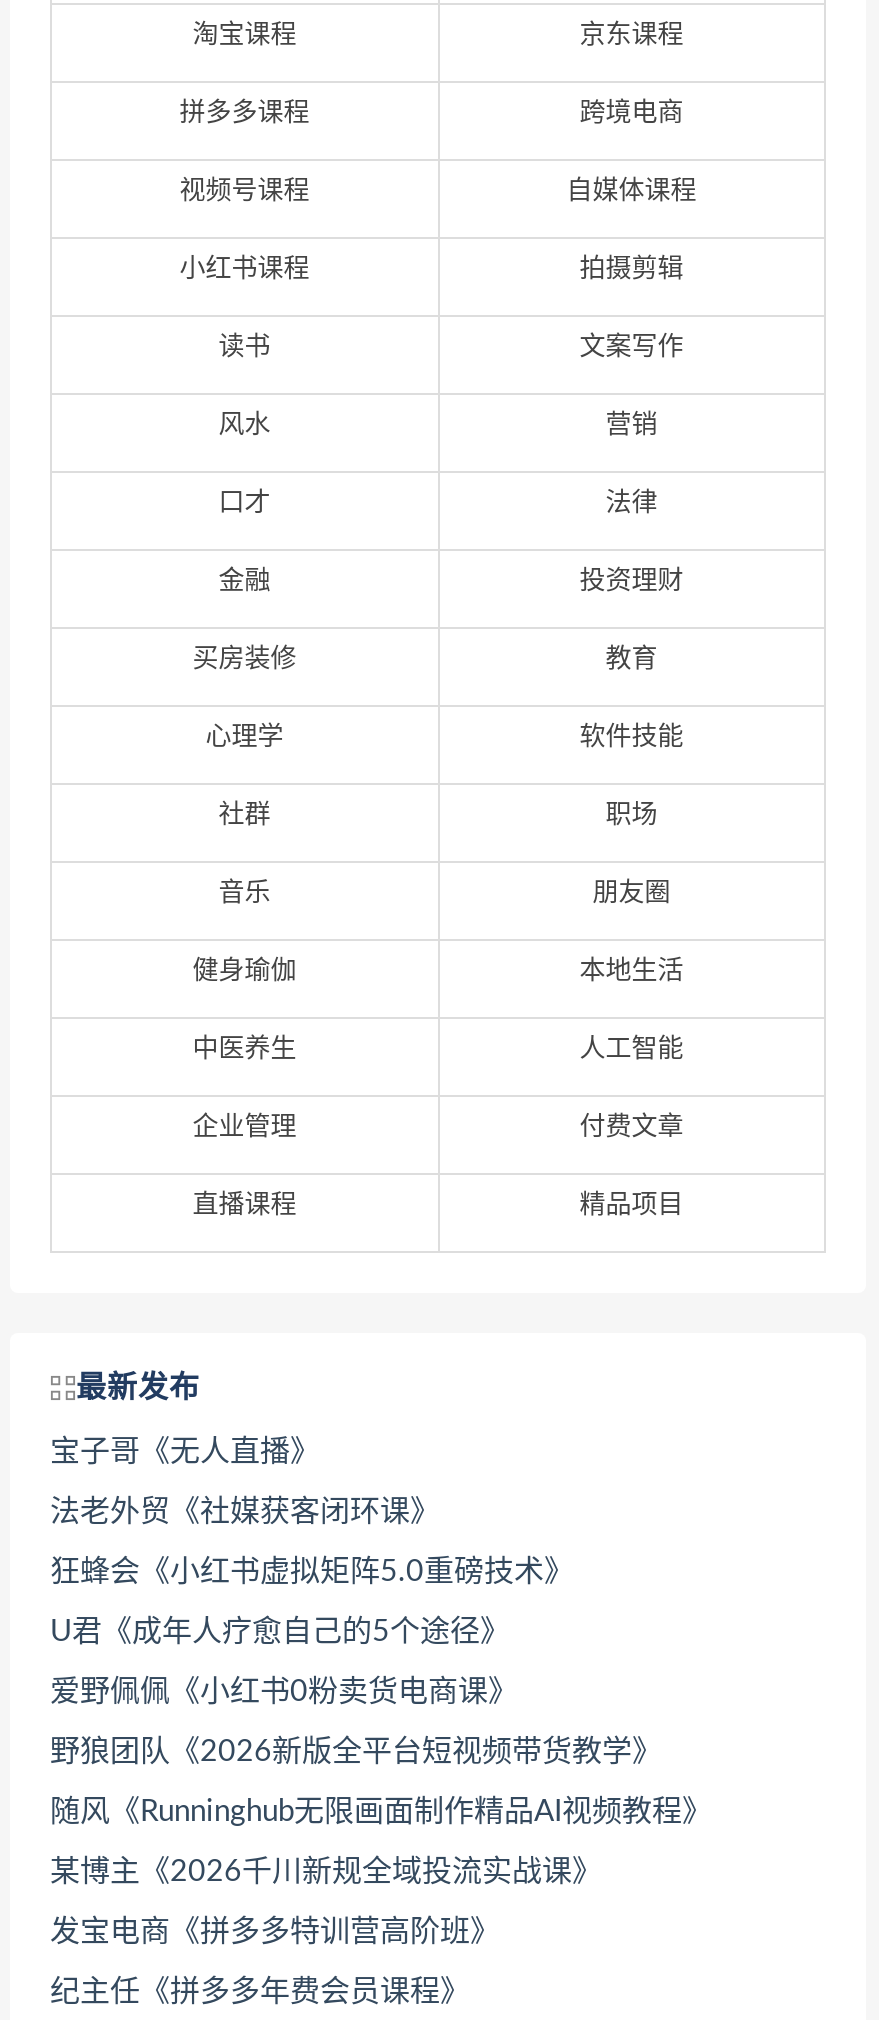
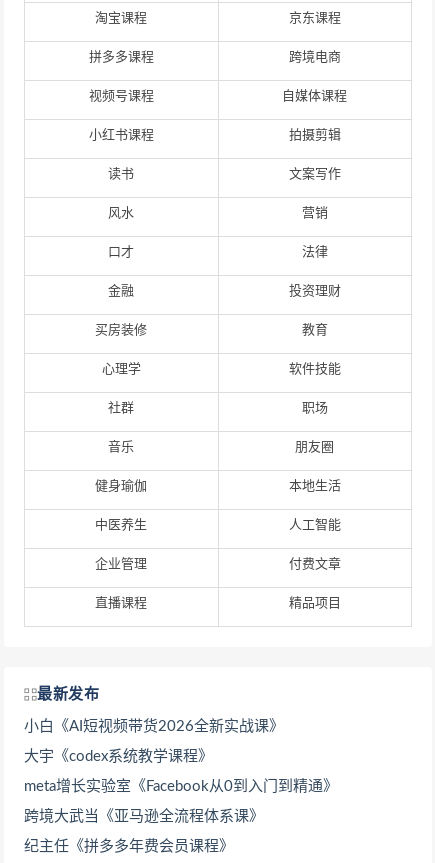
[50,1437,712,1947] 宝子哥《无人直播》 | 法老外贸《社媒获客闭环课》 | 狂蜂会《小红书虚拟矩阵5.0重磅技术》 | U君《成年人疗愈自己的5个途径》 | 爱野佩佩《小红书0粉卖货电商课》 | 野狼团队《2026新版全平台短视频带货教学》 | 随风《Runninghub无限画面制作精品AI视频教程》 | 某博主《2026千川新规全域投流实战课》 | 发宝电商《拼多多特训营高阶班》 -> [24,719,338,824] 小白《AI短视频带货2026全新实战课》 | 大宇《codex系统教学课程》 | meta增长实验室《Facebook从0到入门到精通》 | 跨境大武当《亚马逊全流程体系课》

